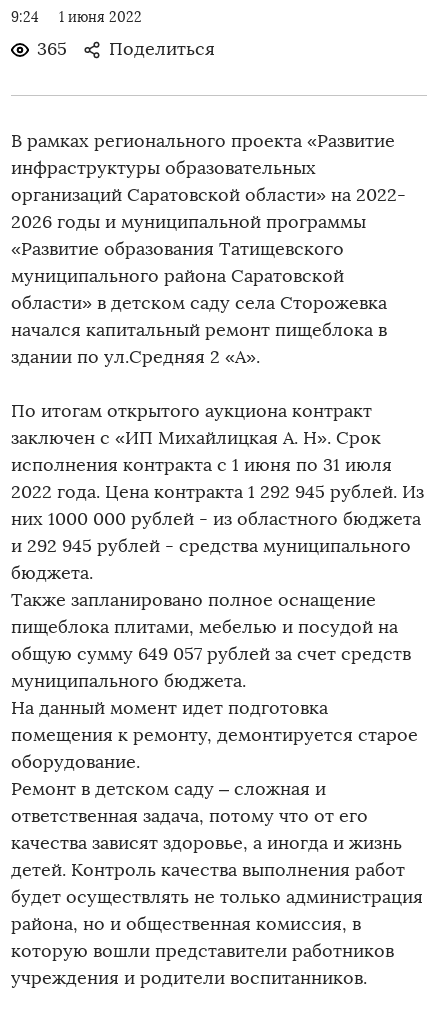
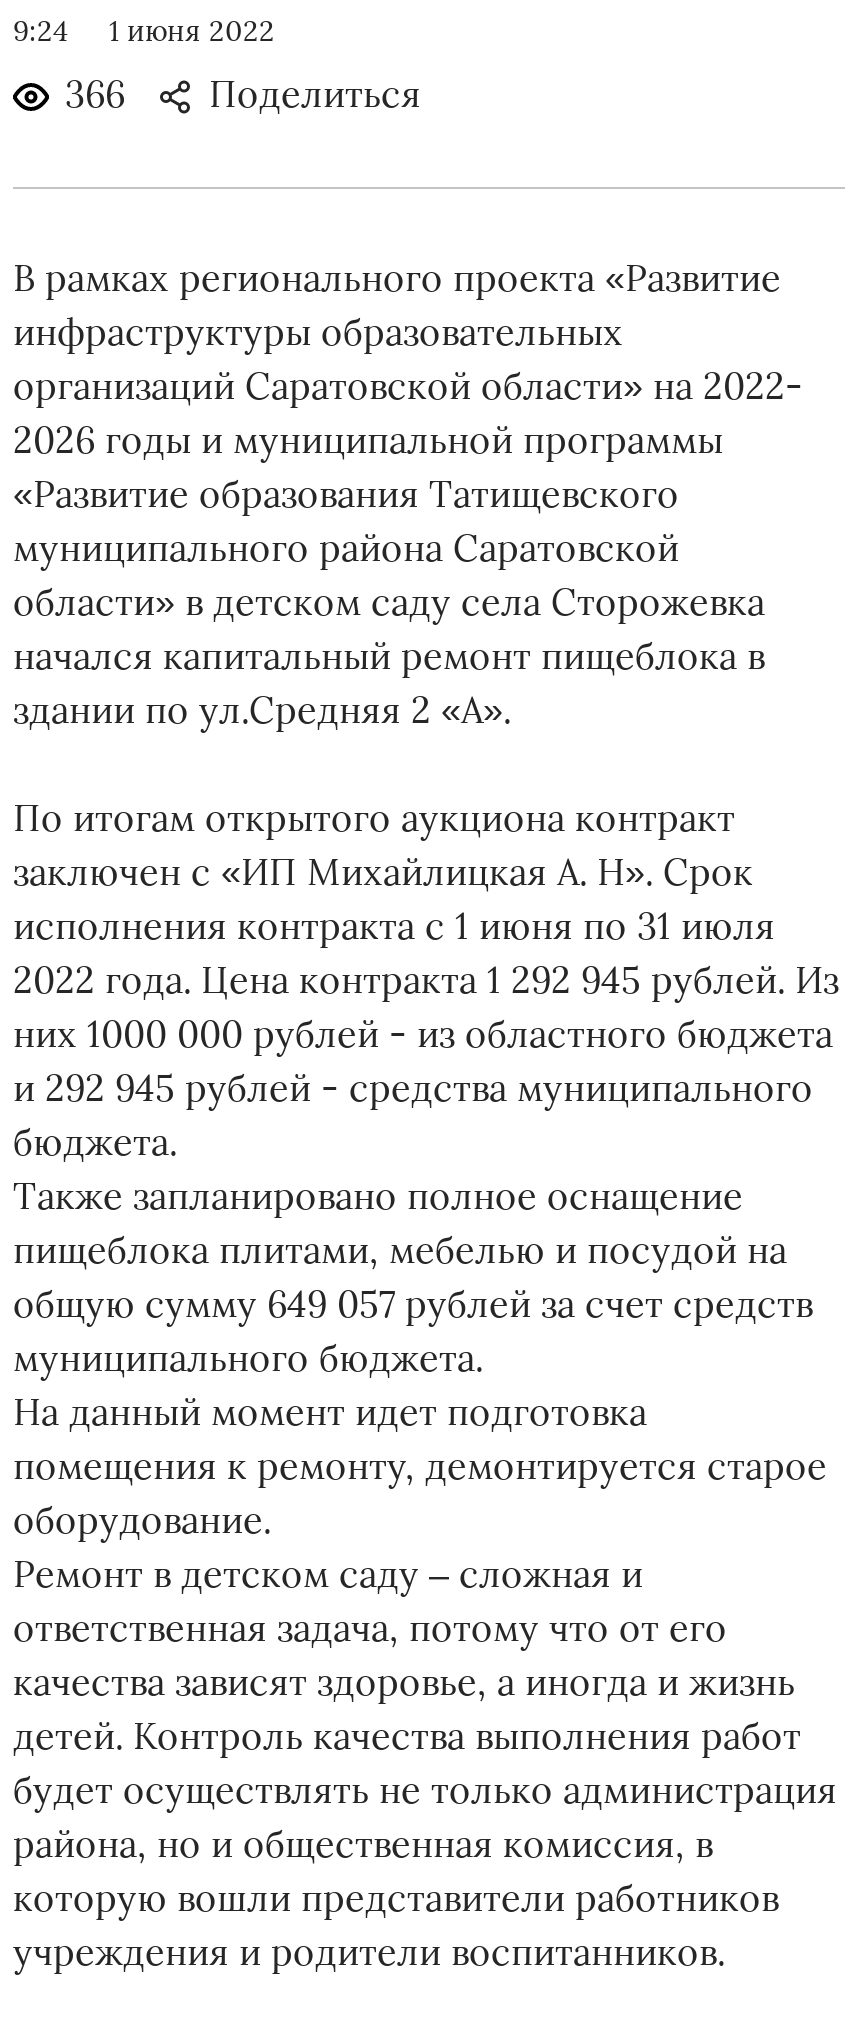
[37,38,215,60] 365 Поделиться -> [65,73,421,117] 366 Поделиться

